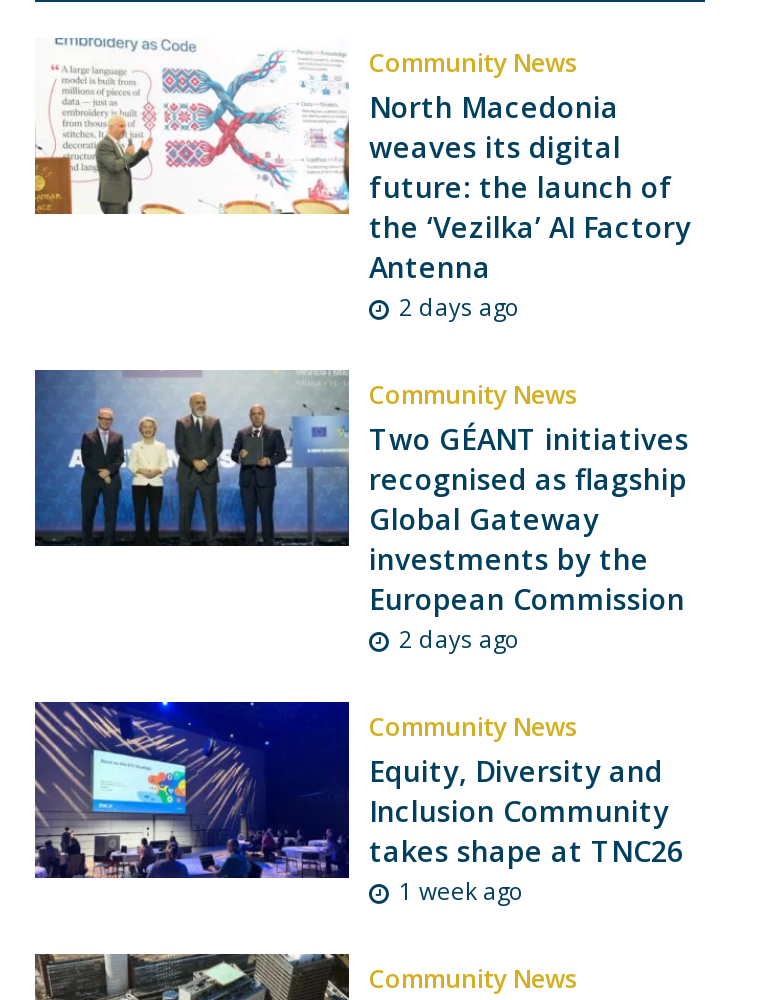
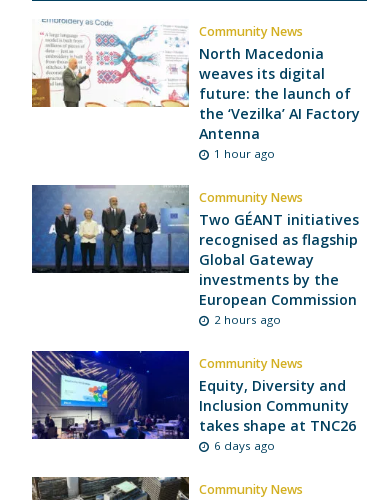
[399,291,521,321] 2 days ago -> [214,146,275,161] 1 hour ago
[399,623,521,653] 2 days ago -> [214,312,281,327] 2 hours ago
[399,875,525,905] 1 week ago -> [214,438,275,453] 6 days ago

